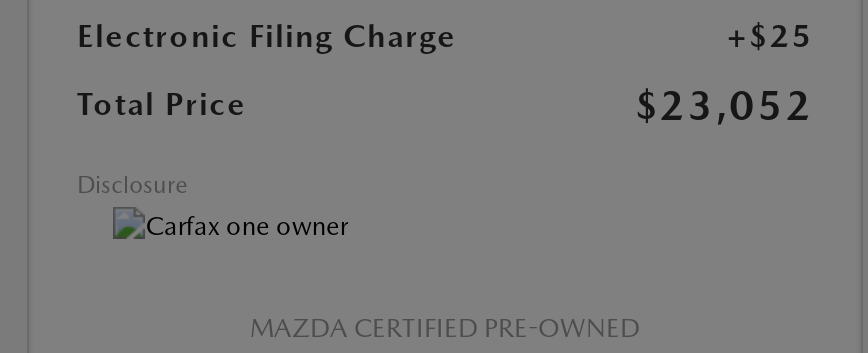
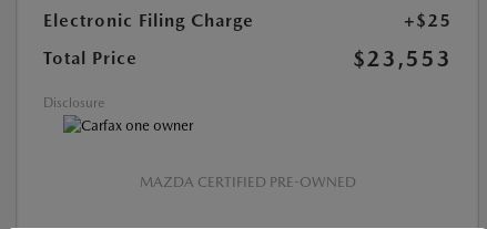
[635,82,813,130] $23,052 -> [353,46,452,72] $23,553

